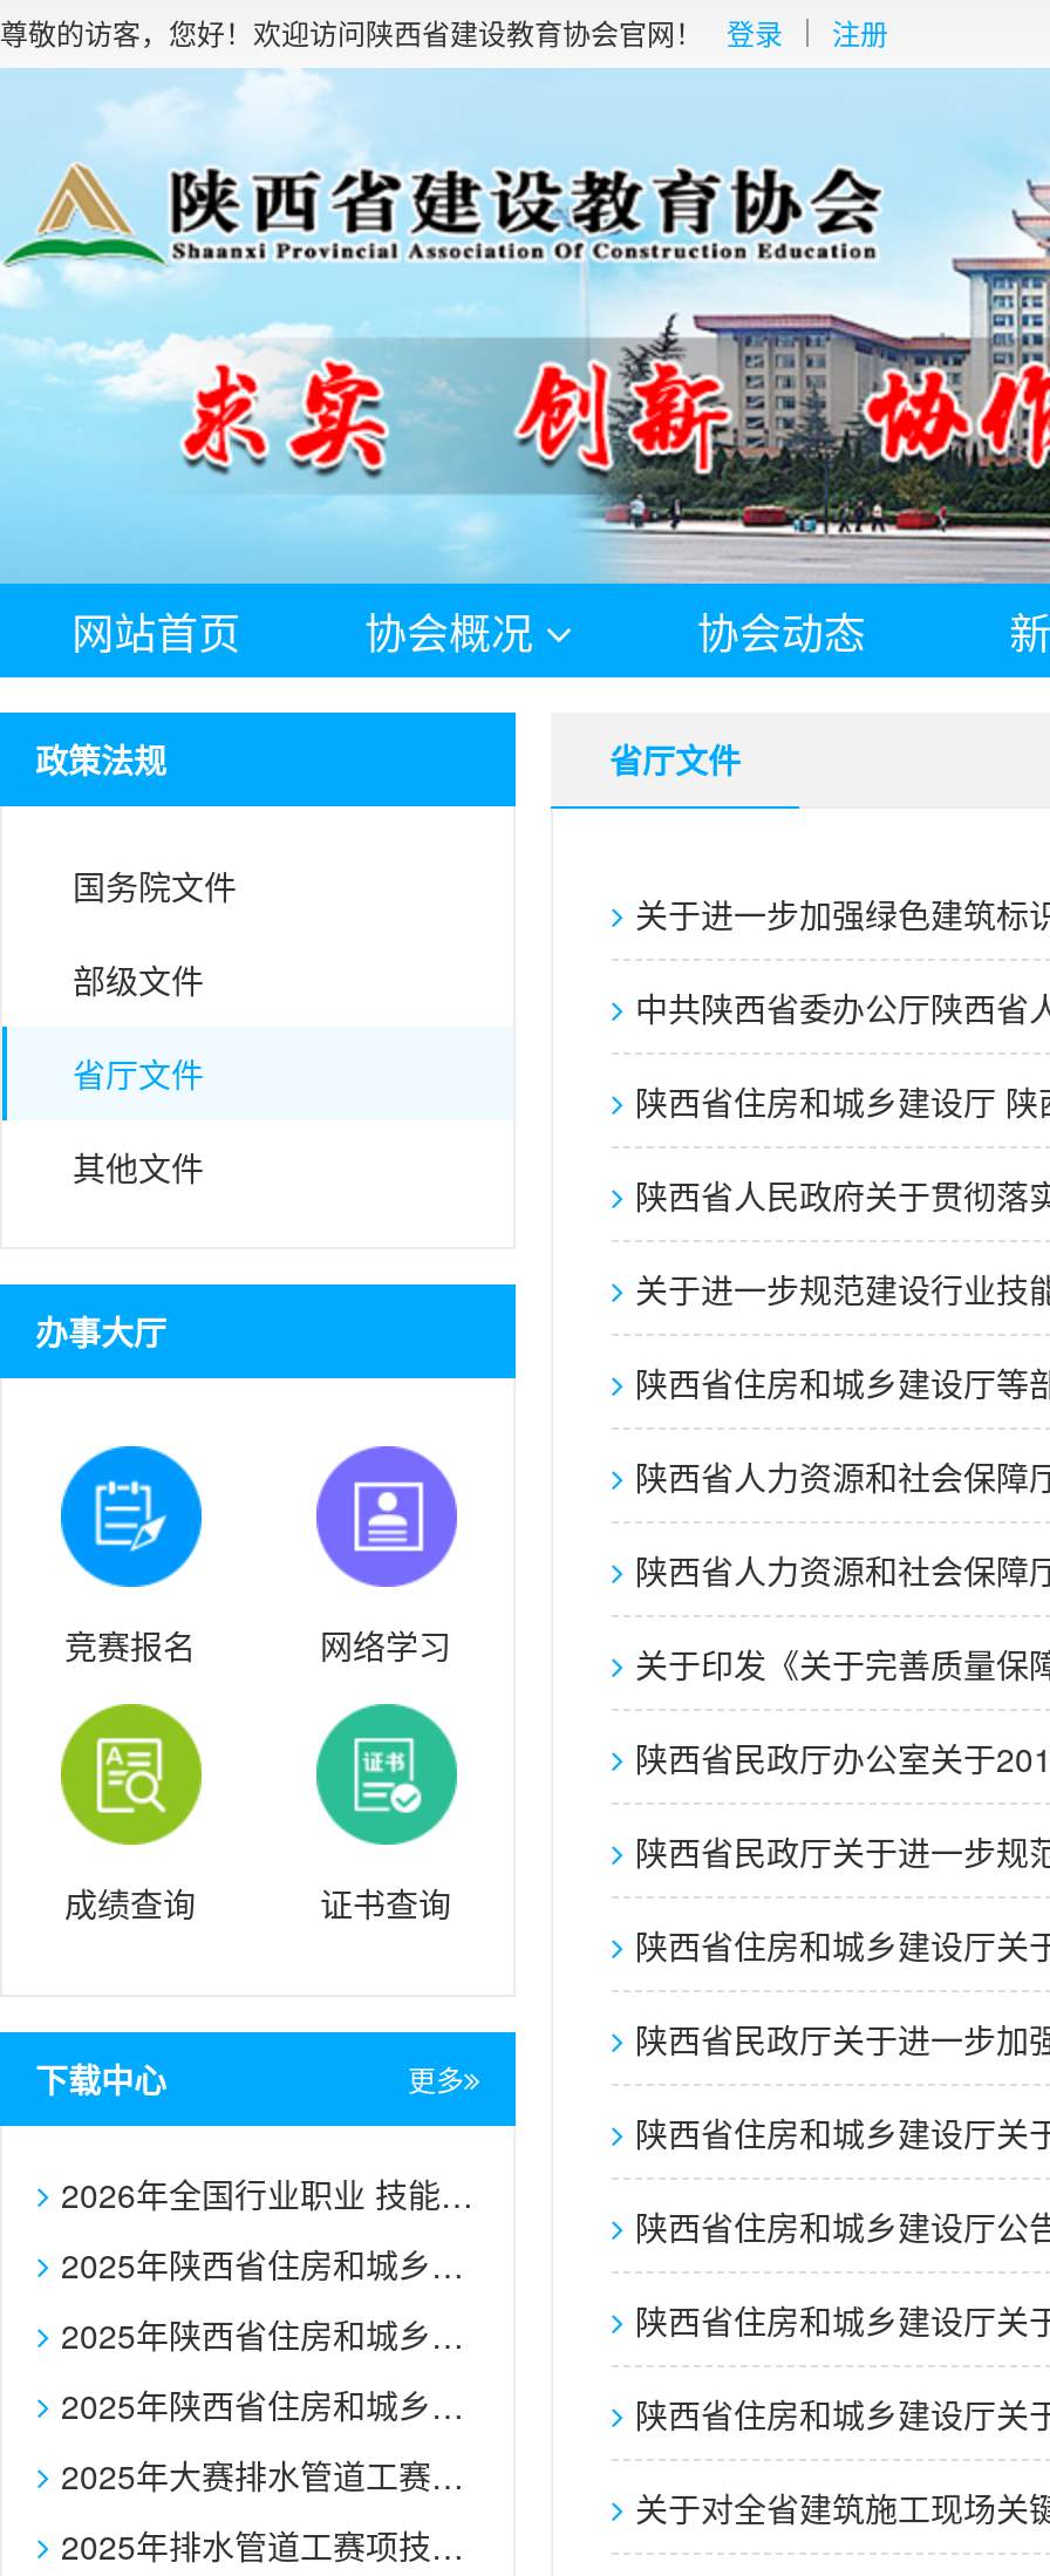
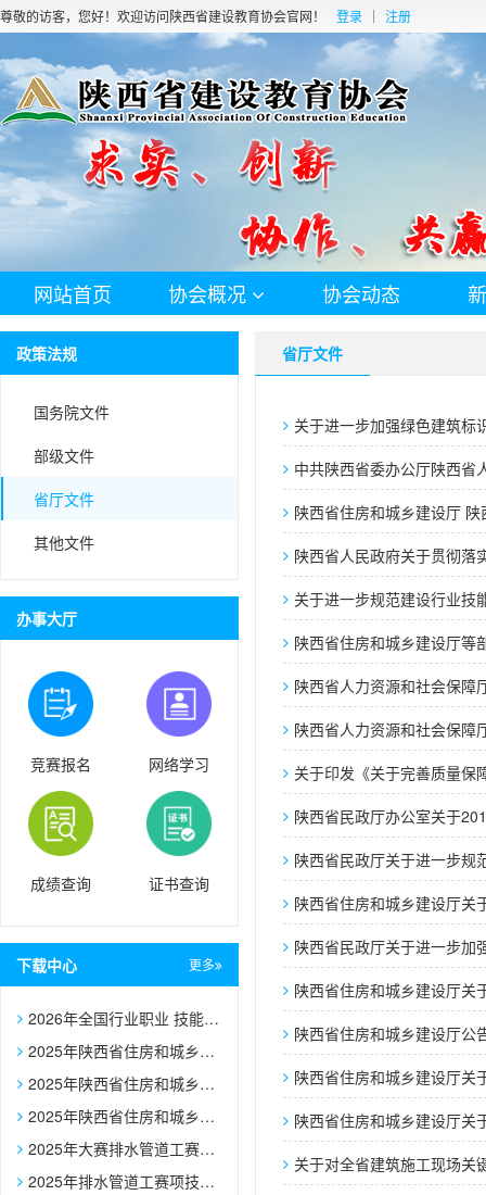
[7,68,1043,584] [image] -> [3,33,483,272] [image]

